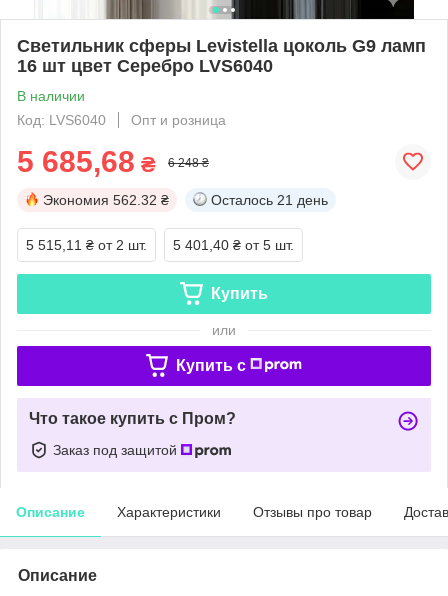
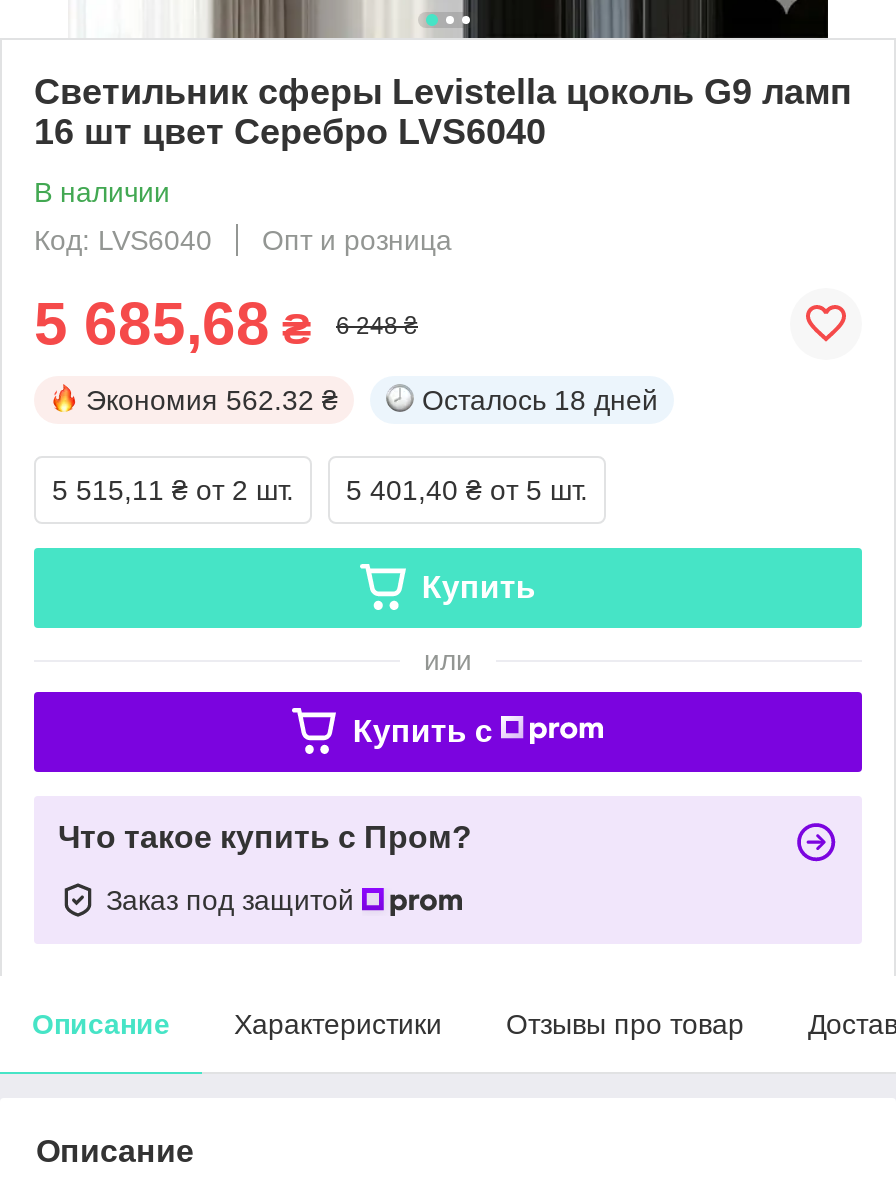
[211,192,328,208] Осталось 21 день -> [422,384,658,416] Осталось 18 дней

